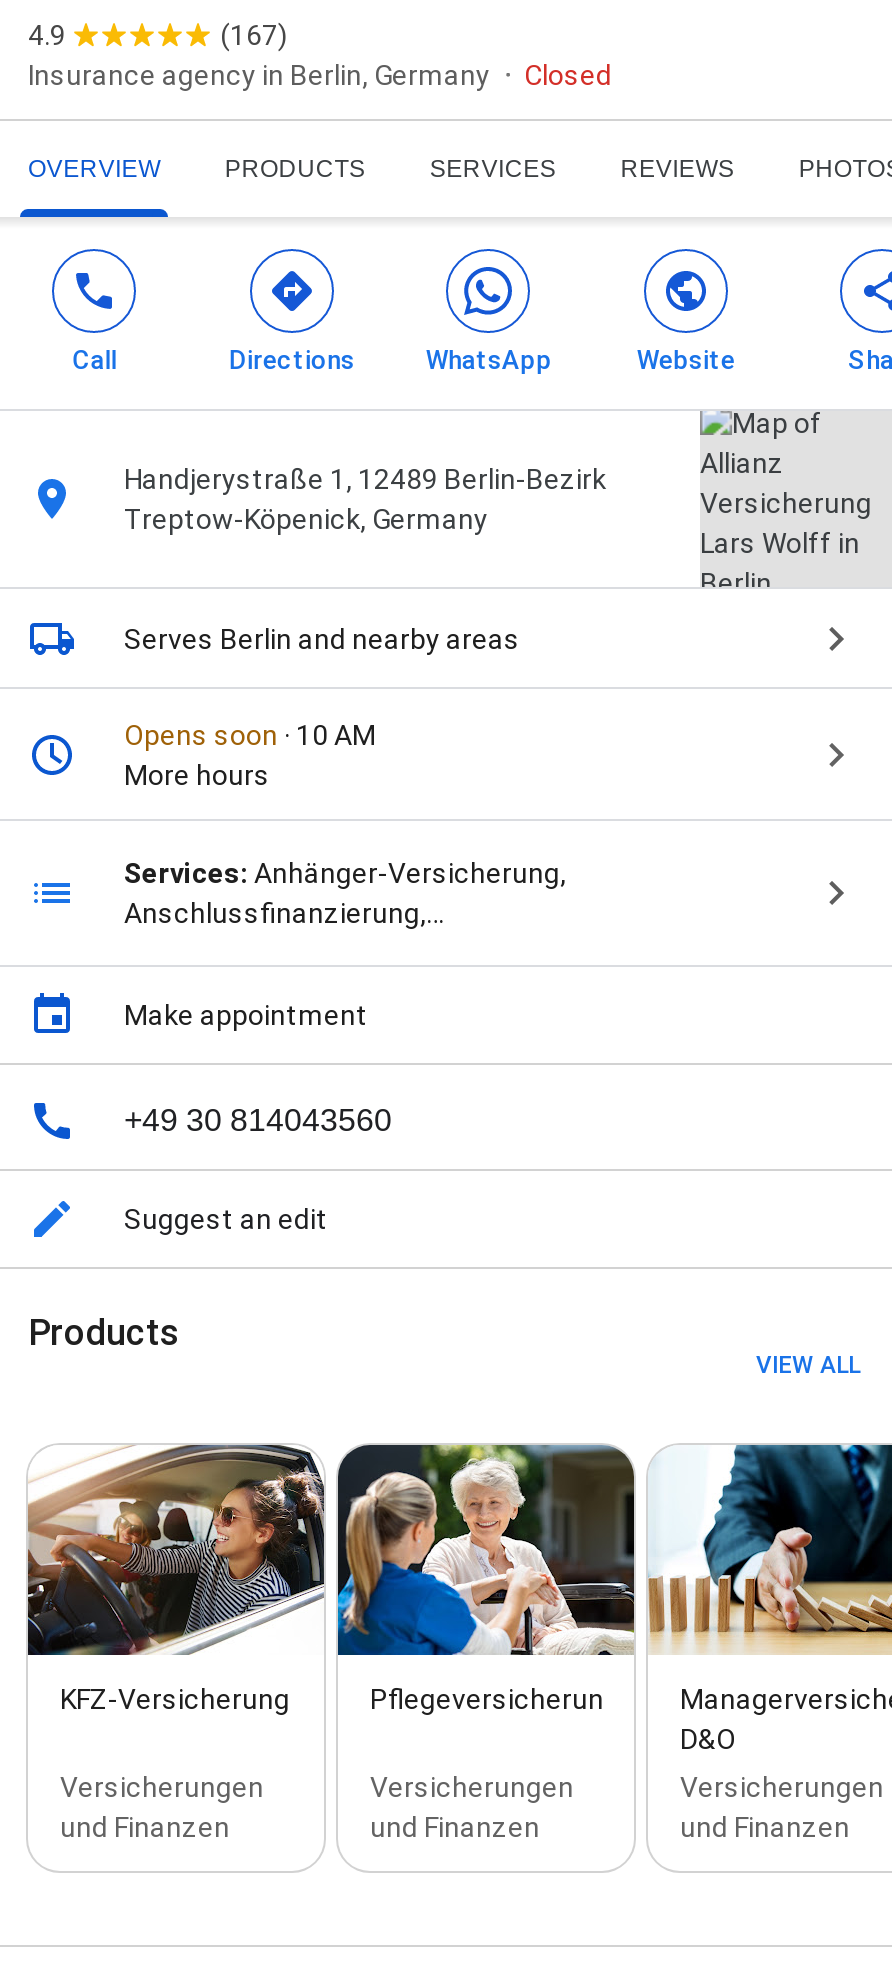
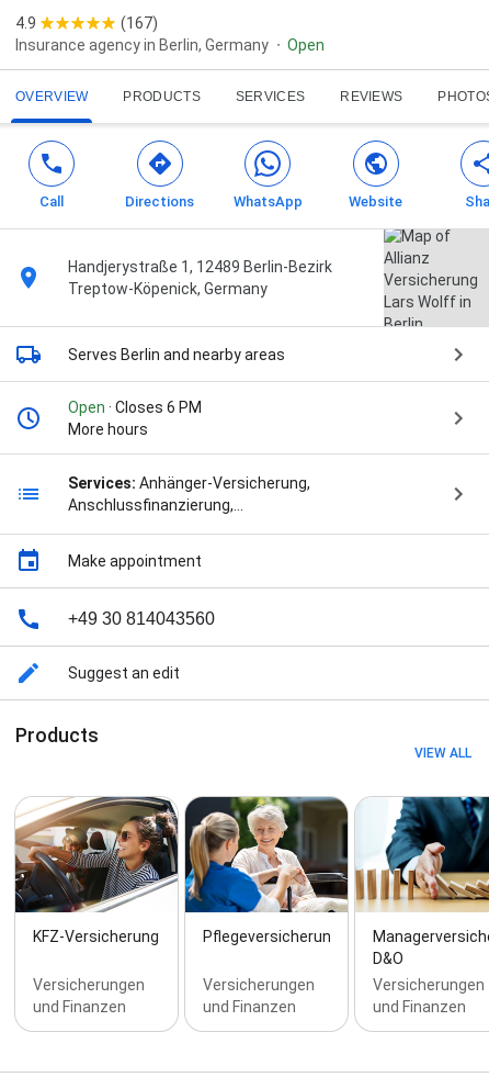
[524,59,612,91] Closed -> [287,36,325,54] Open
[124,719,376,751] Opens soon · 10 AM -> [68,399,202,416] Open · Closes 6 PM

